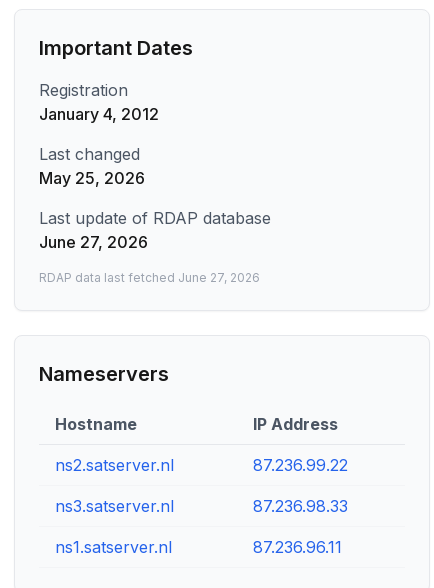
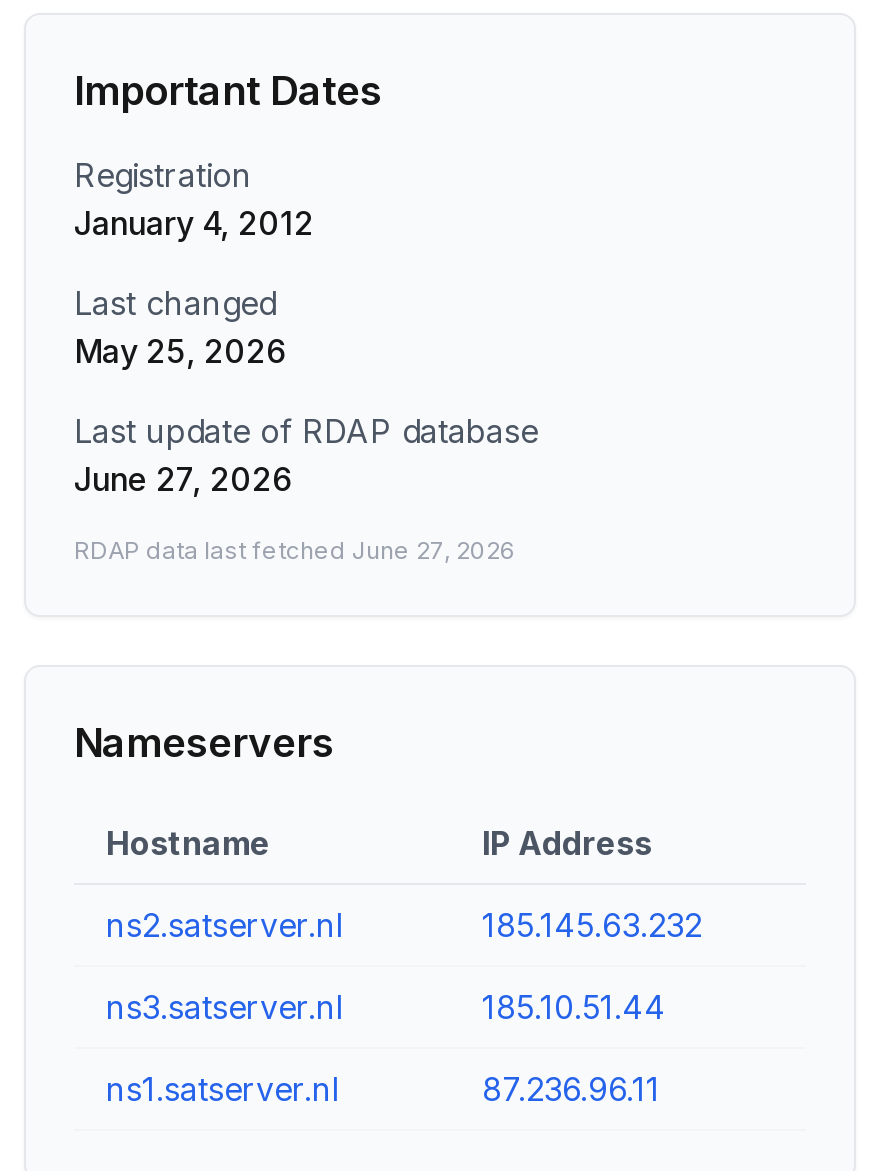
[253,455,348,475] 87.236.99.22 -> [482,905,702,945] 185.145.63.232
[253,496,348,516] 87.236.98.33 -> [482,987,666,1027] 185.10.51.44

